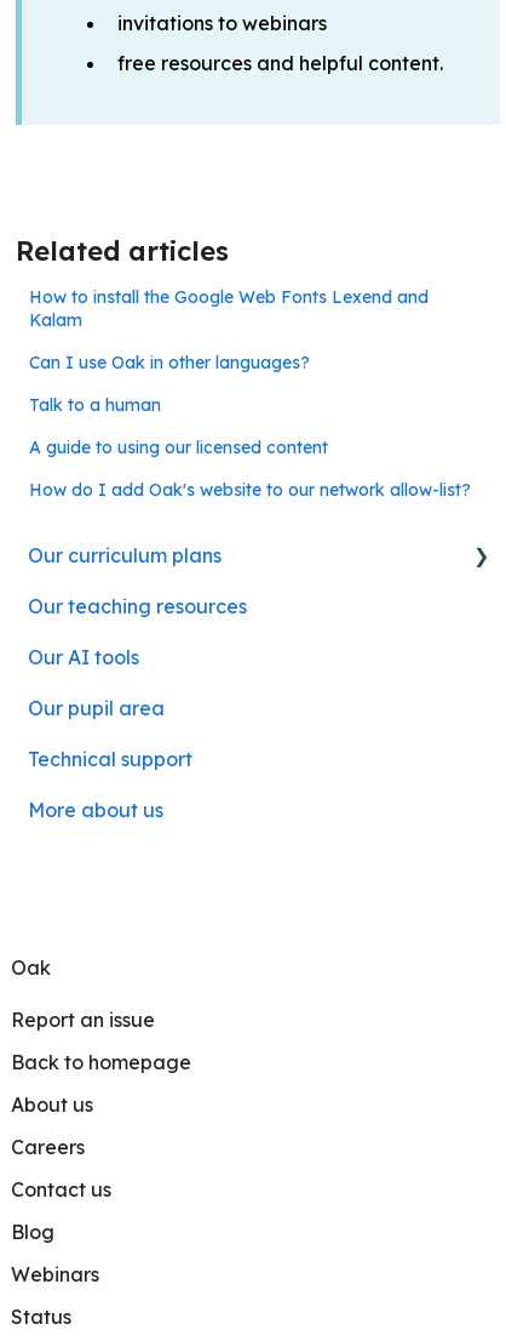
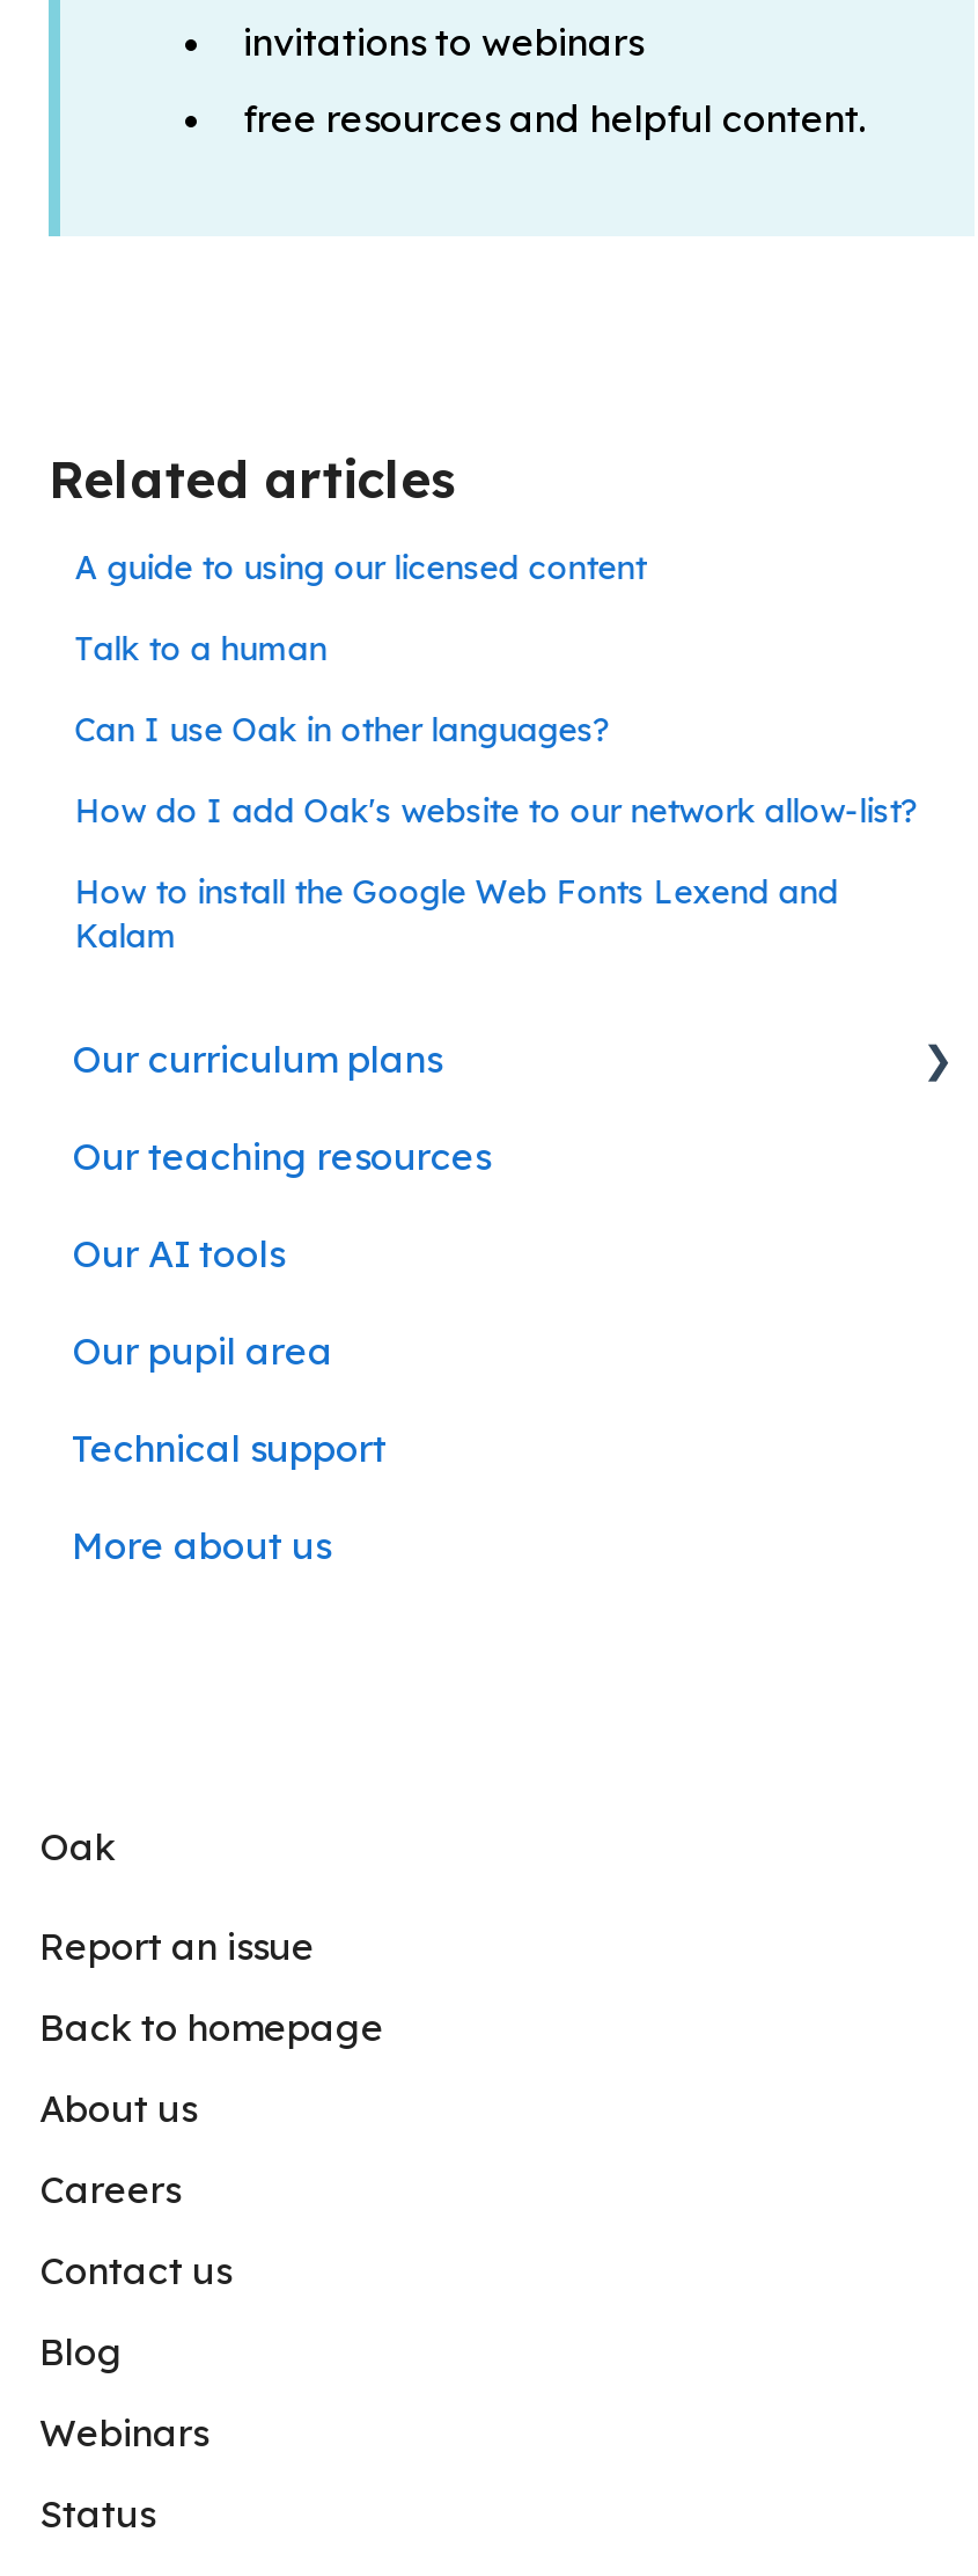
moved [29,287,429,331] -> [75,871,838,956]: How to install the Google Web Fonts Lexend and | Kalam
moved [29,352,471,501] -> [75,546,919,831]: Can I use Oak in other languages? | Talk to a human | A guide to using our licensed content | How do I add Oak's website to our network allow-list?

